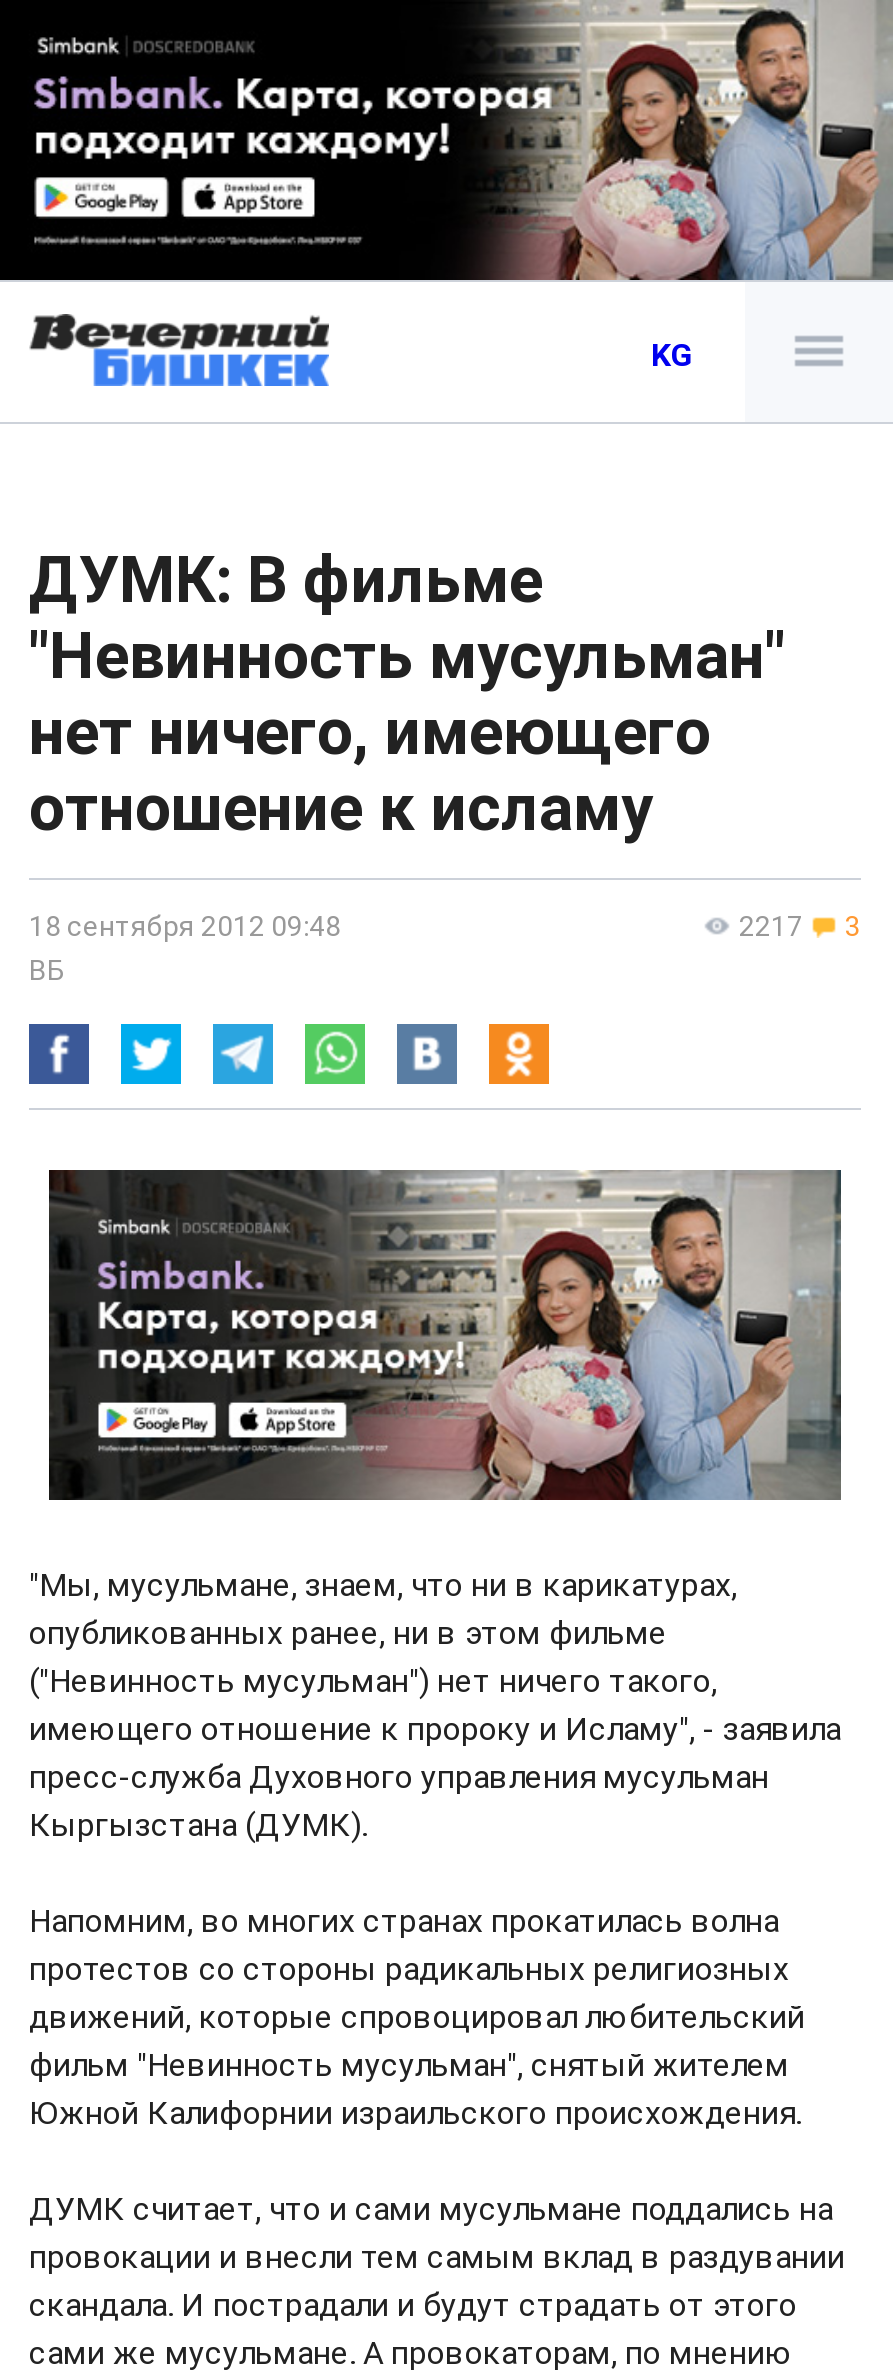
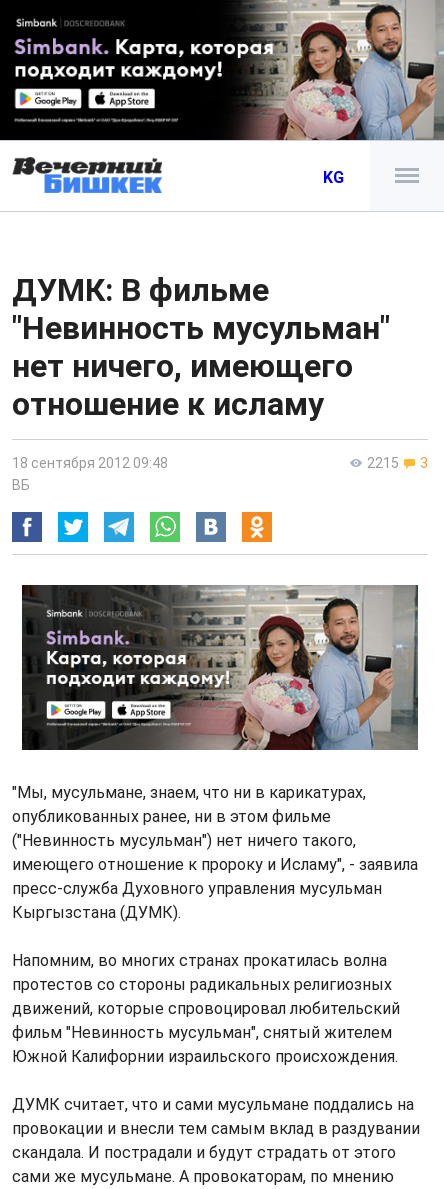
[733,910,861,942] 2217 3 -> [364,455,428,471] 2215 3

